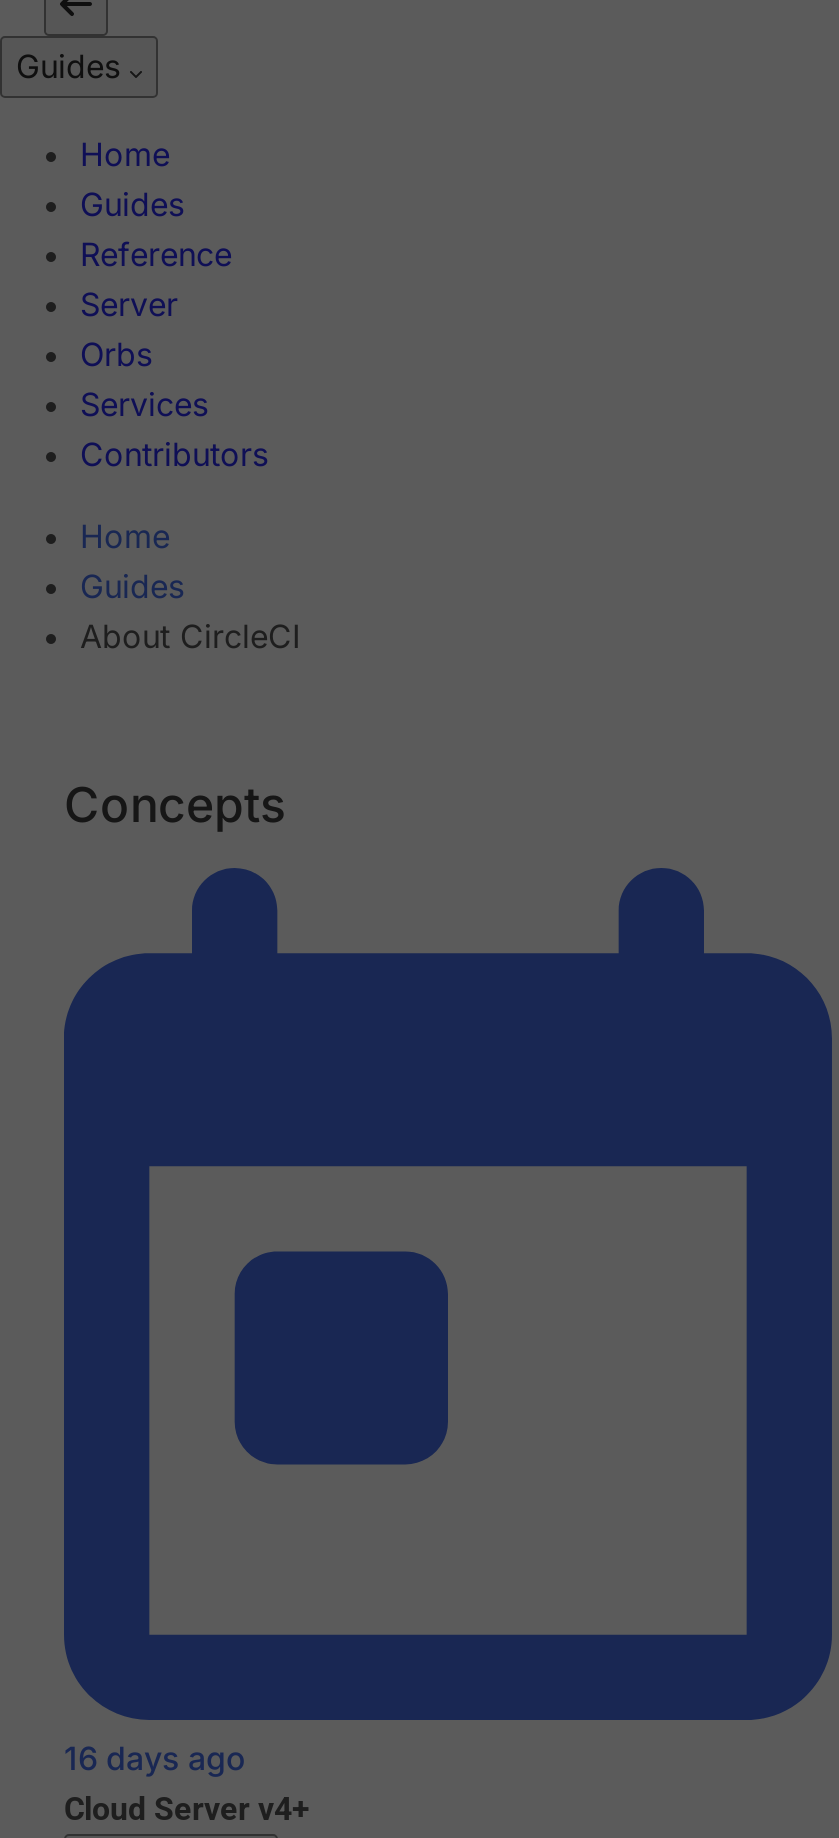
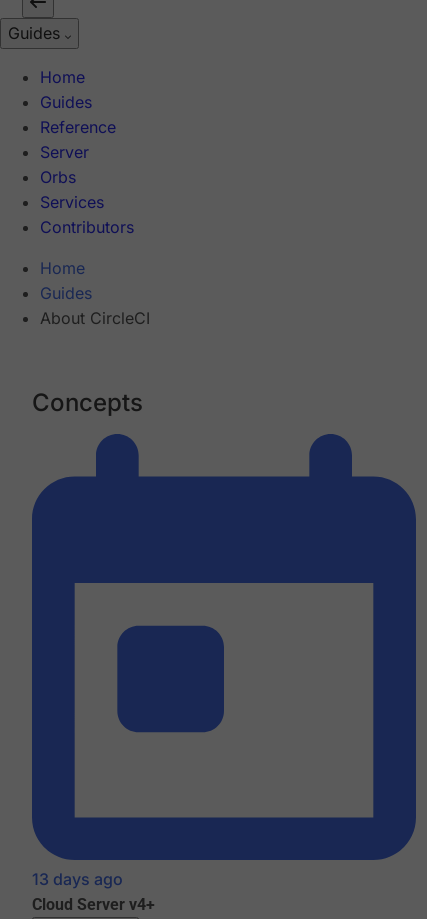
[64,1739,246,1779] 16 days ago -> [32,869,123,889] 13 days ago

